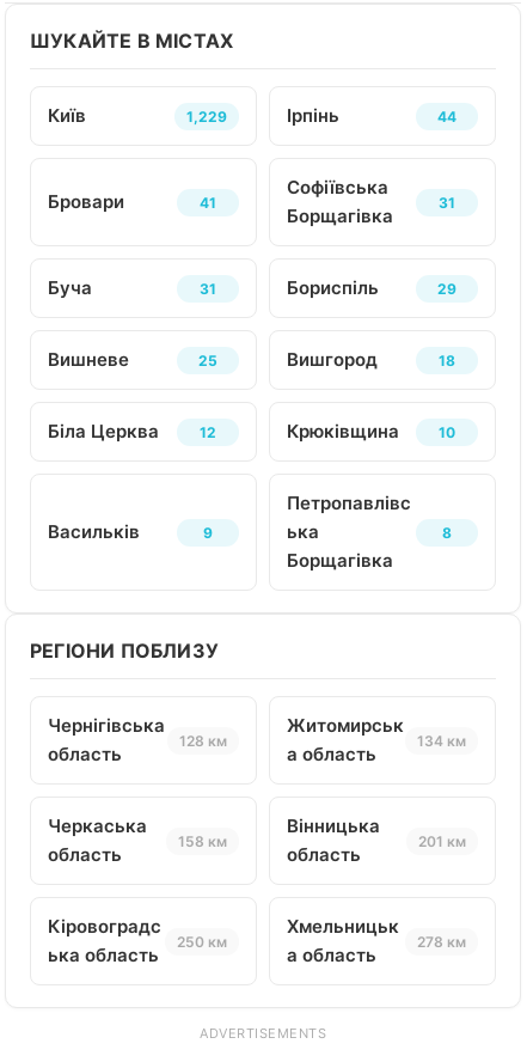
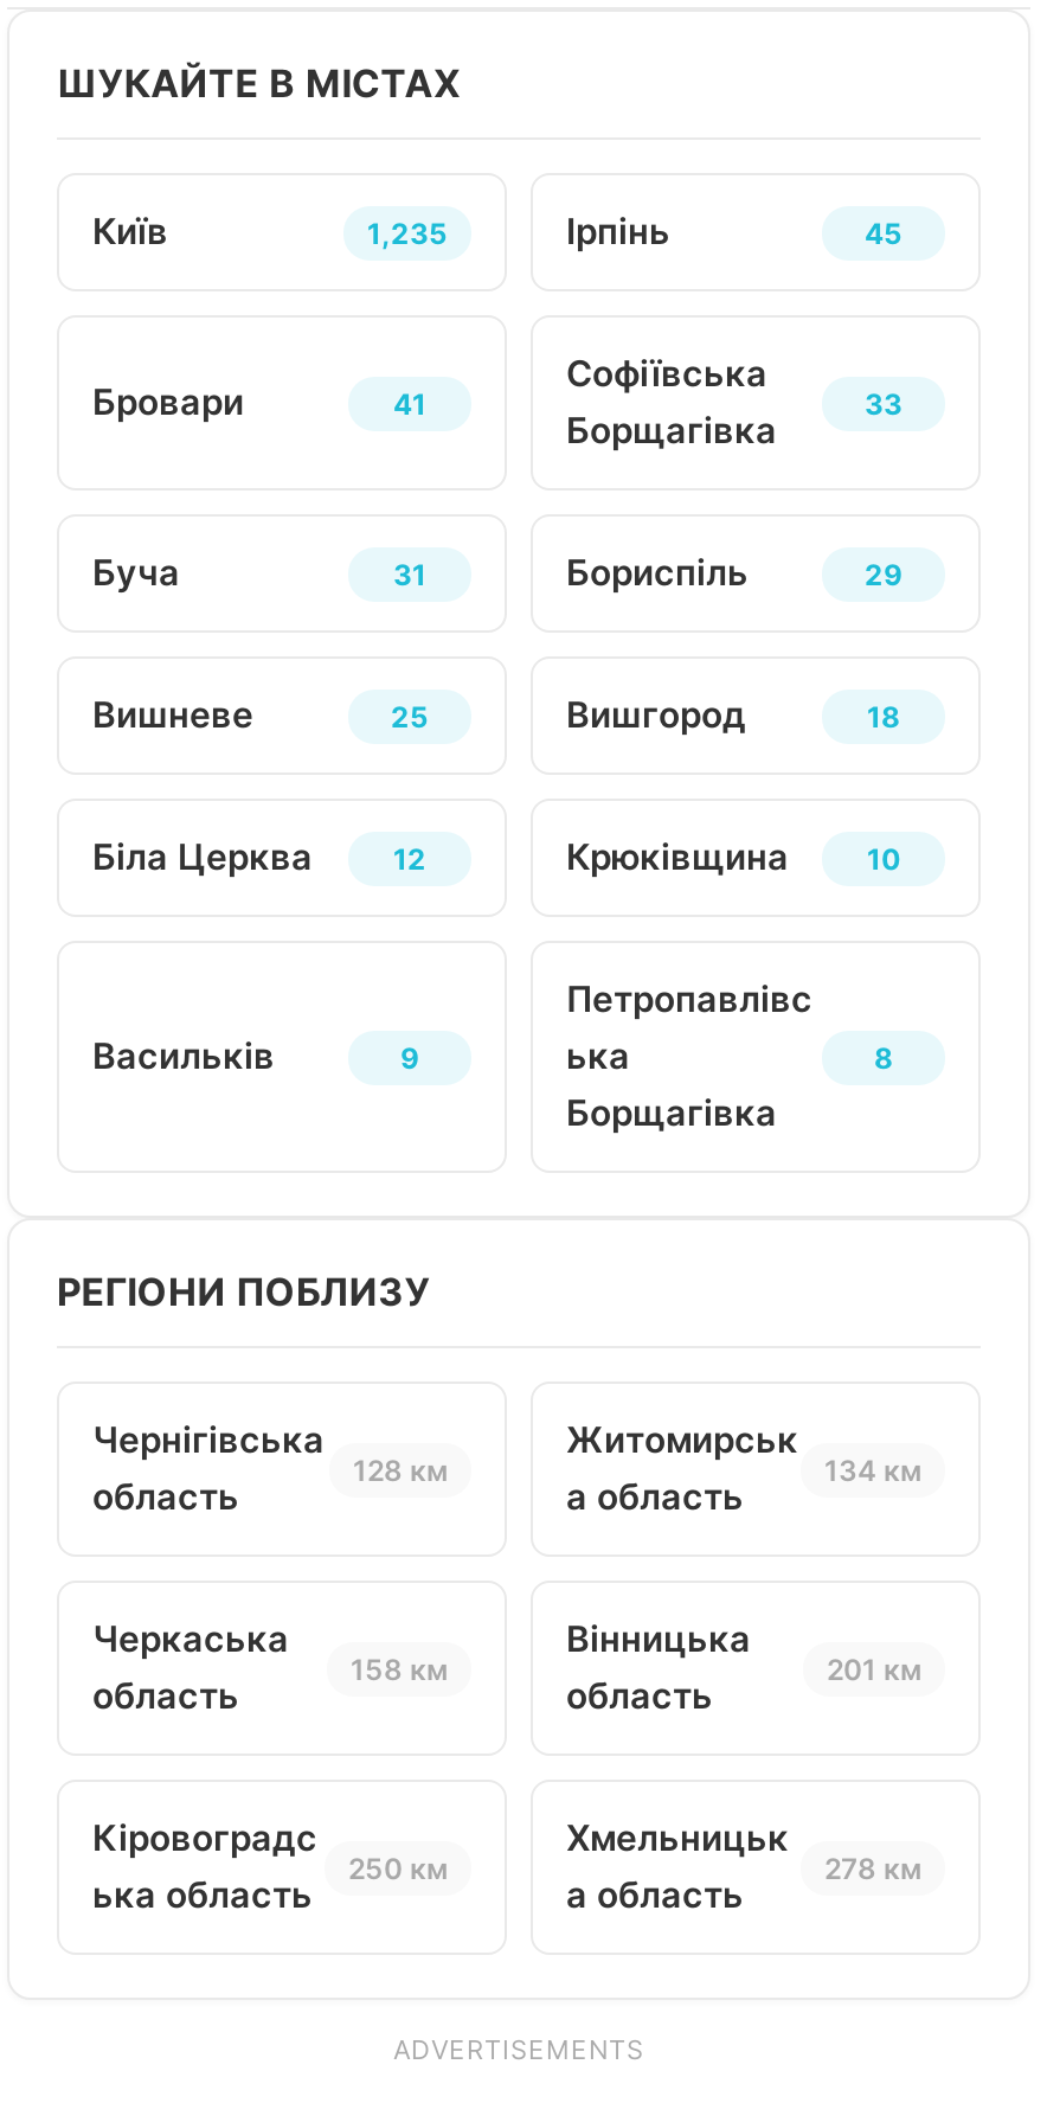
[186,107,227,125] 1,229 -> [367,214,448,250] 1,235
[437,107,456,125] 44 -> [865,214,903,250] 45
[439,193,455,211] 31 -> [865,385,903,421] 33

